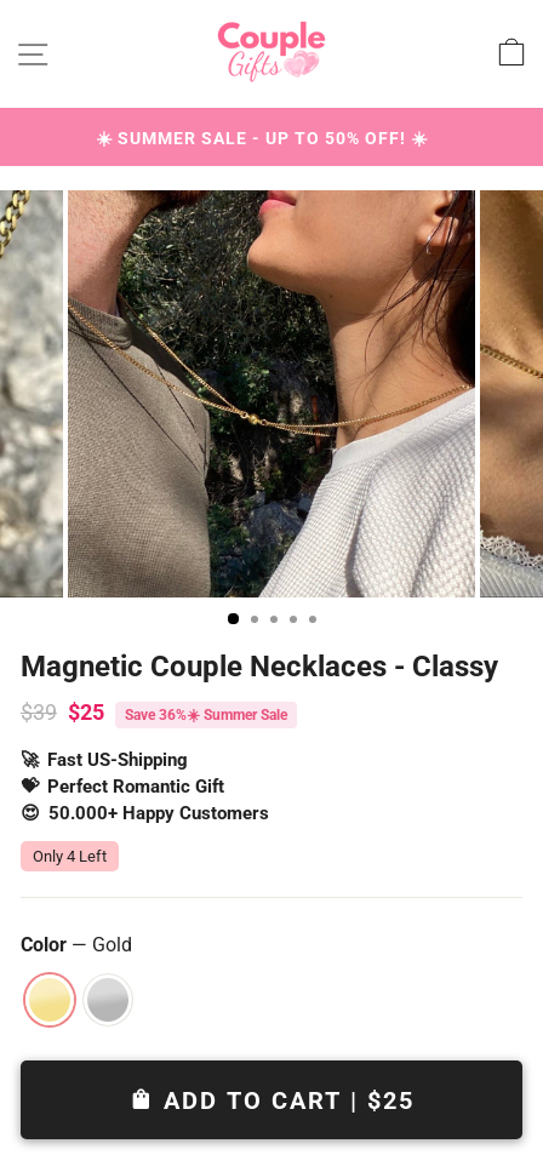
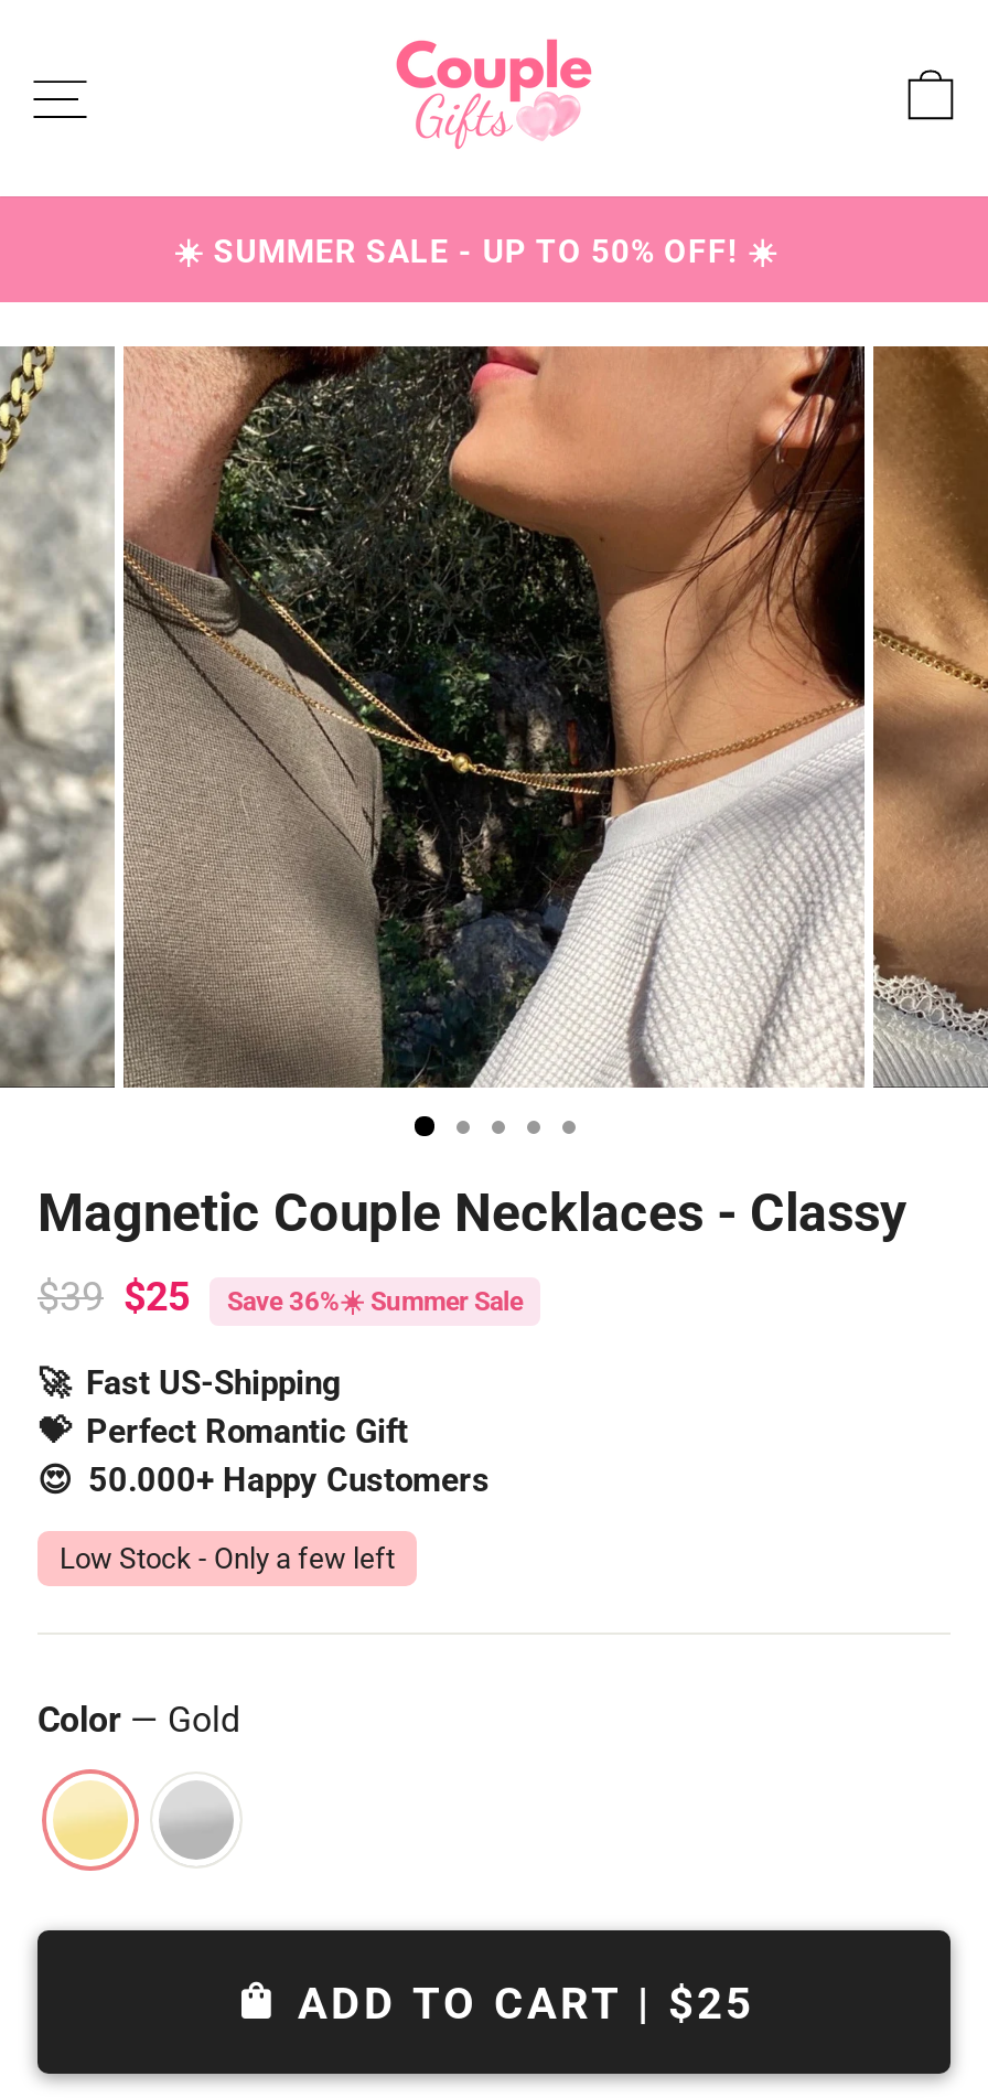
[33,847,107,865] Only 4 Left -> [60,1542,395,1575] Low Stock - Only a few left

